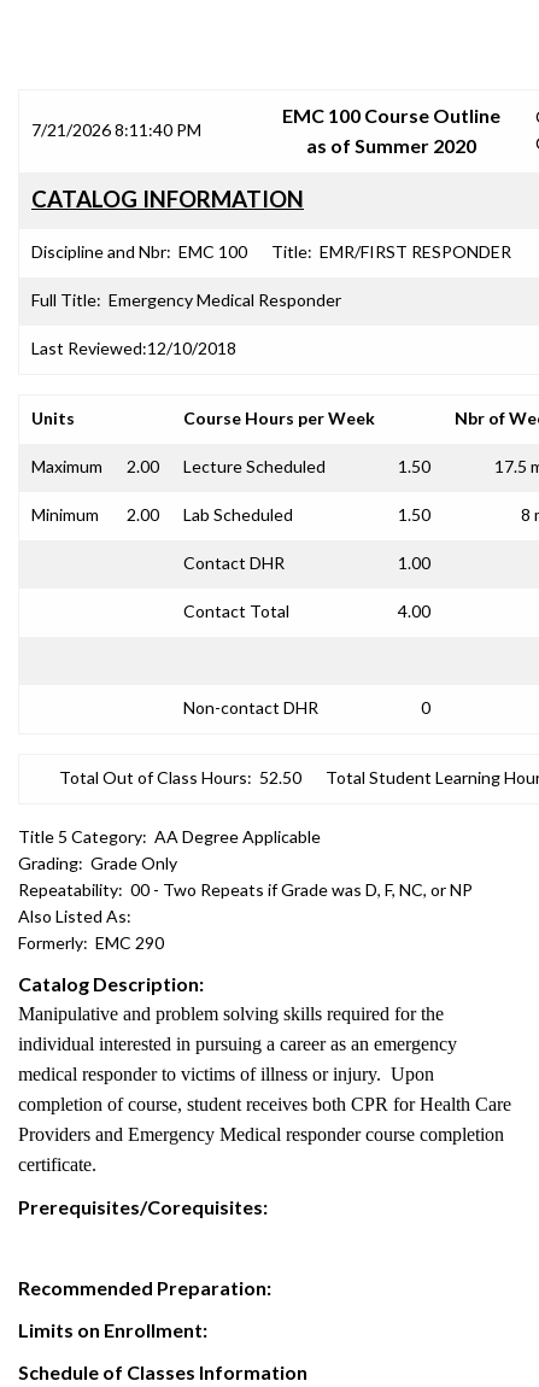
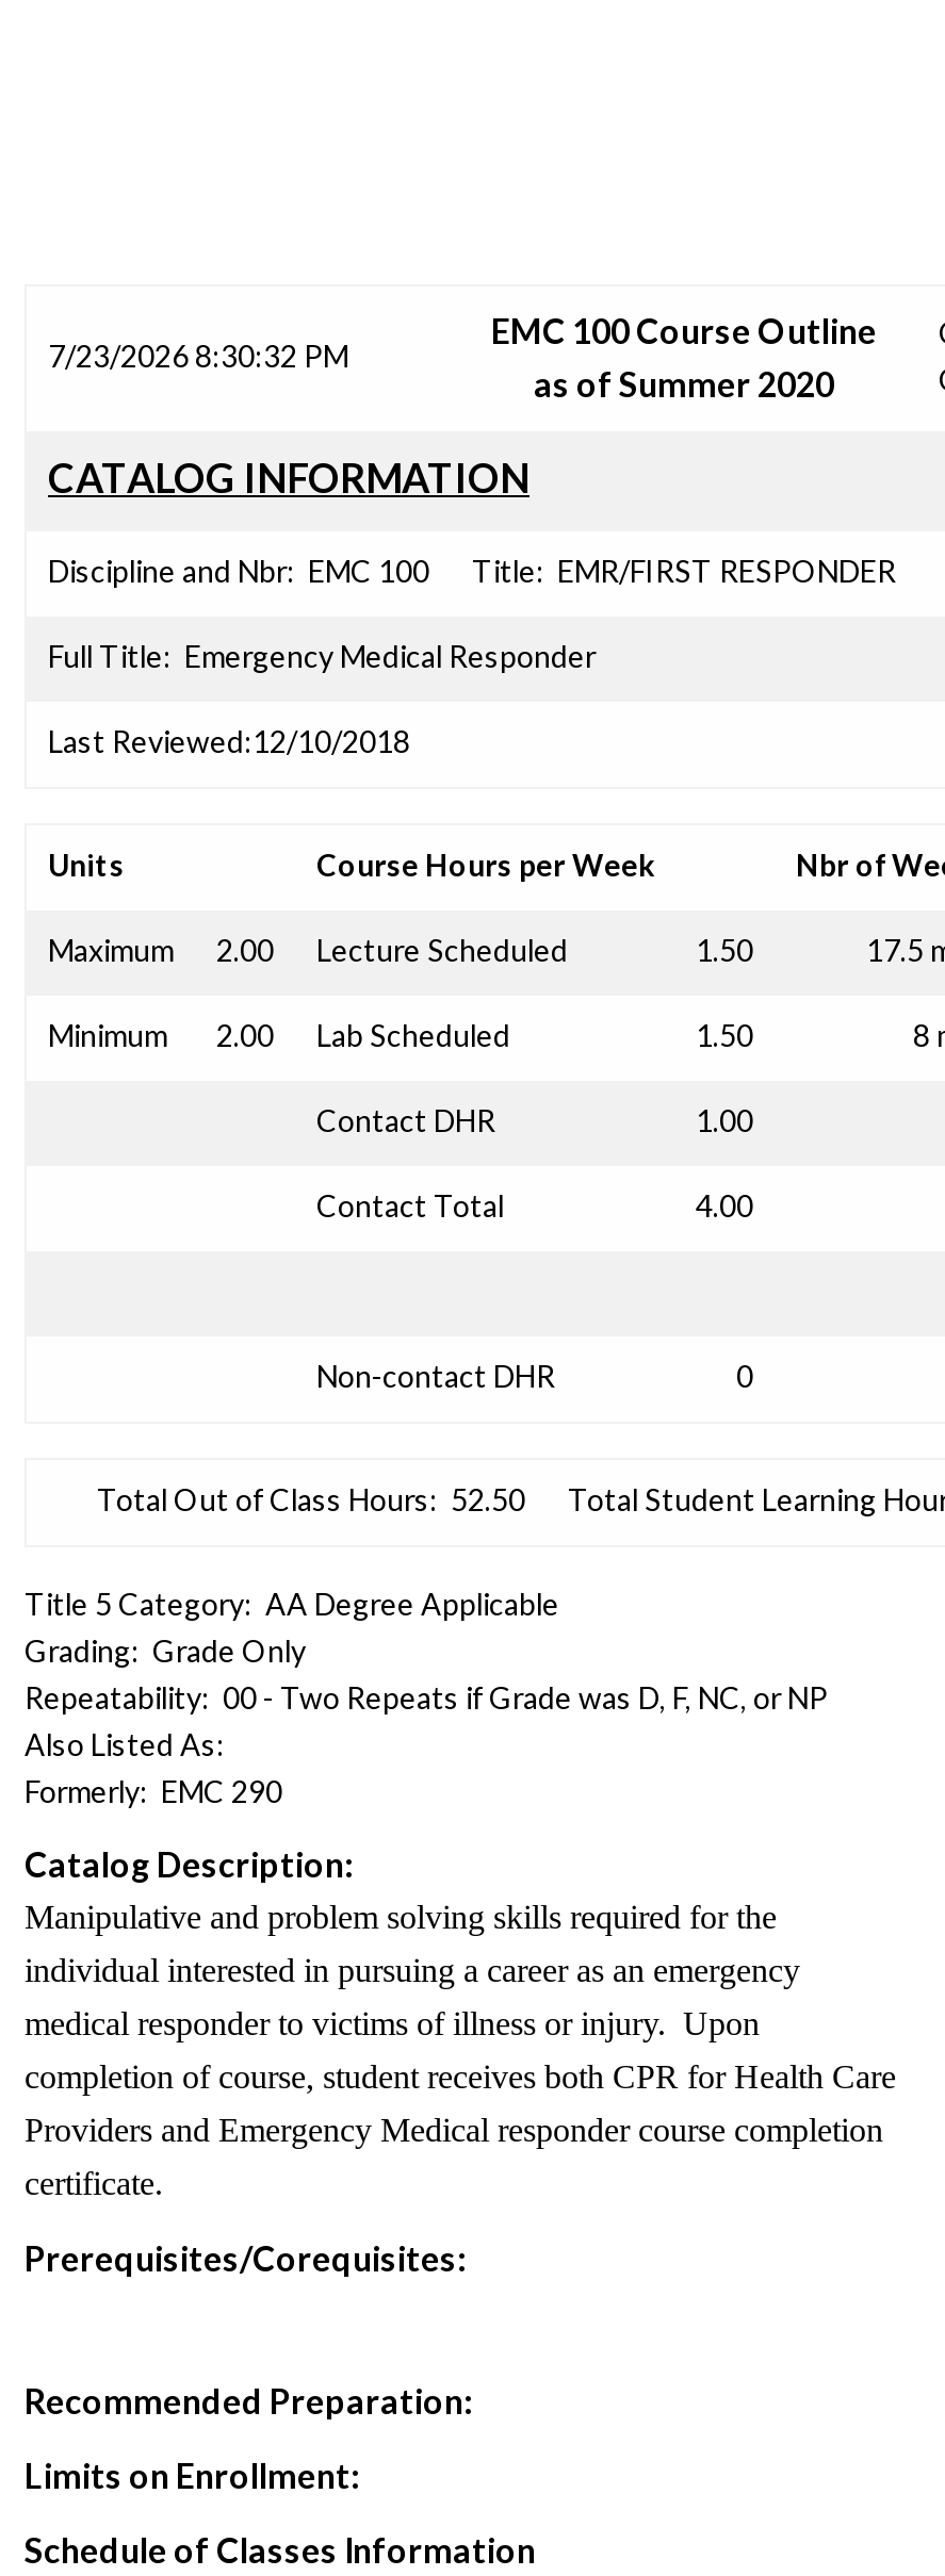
[31,119,201,140] 7/21/2026 8:11:40 PM -> [48,338,348,374] 7/23/2026 8:30:32 PM

